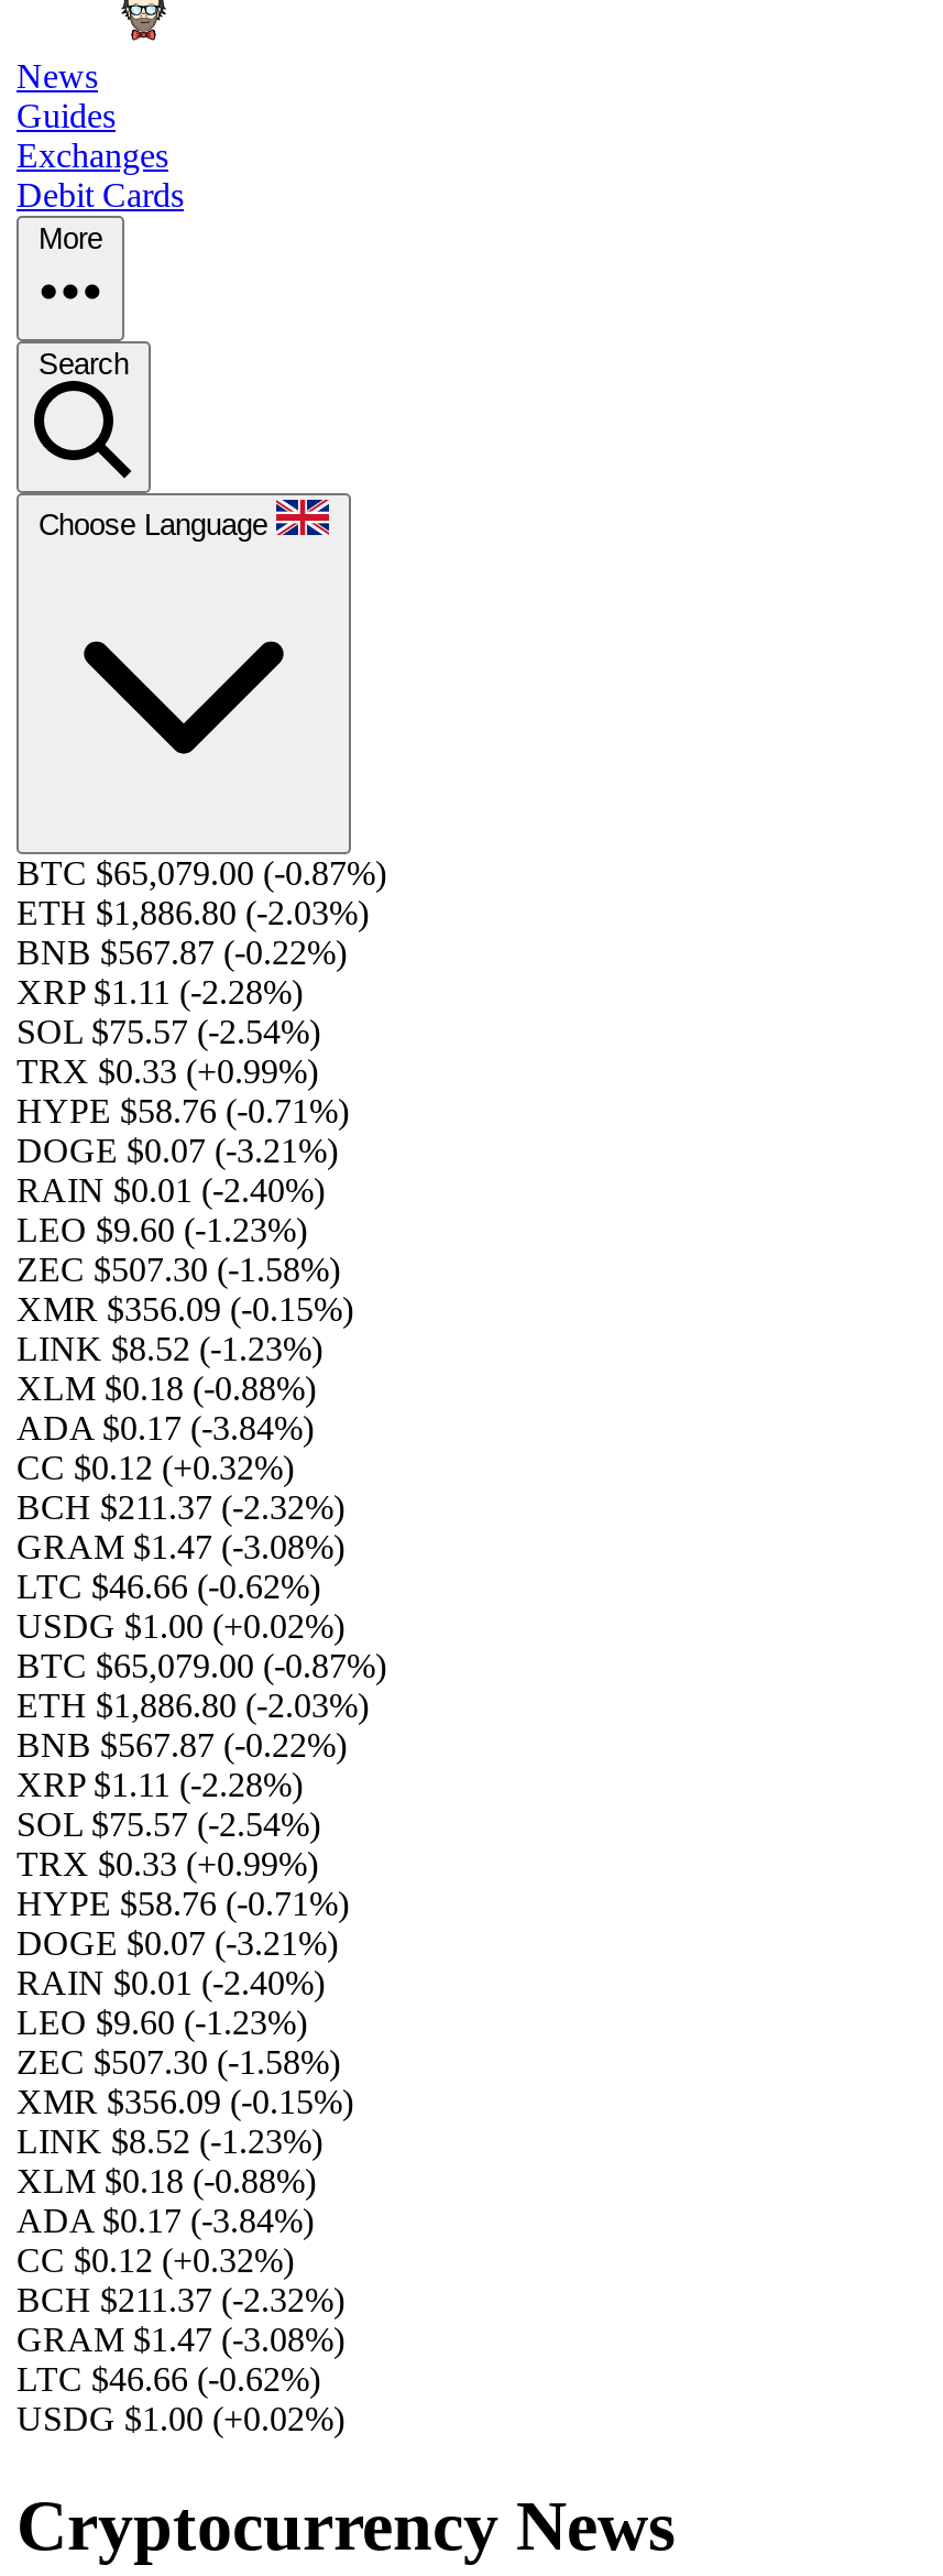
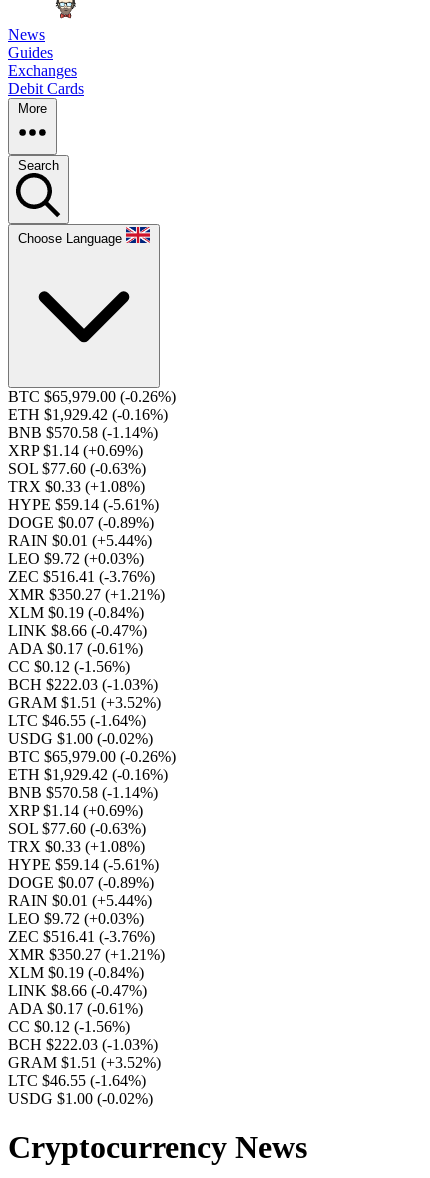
[17,854,386,2437] BTC $65,079.00(-0.87%) | ETH $1,886.80 (-2.03%) | BNB $567.87 (-0.22%) | XRP $1.11 (-2.28%) | SOL $75.57 (-2.54%) | TRX $0.33 (+0.99%) | HYPE $58.76 (-0.71%) | DOGE $0.07 (-3.21%) | RAIN $0.01 (-2.40%) | LEO $9.60 (-1.23%) | ZEC $507.30 (-1.58%) | XMR $356.09(-0.15%) | LINK $8.52 (-1.23%) | XLM $0.18 (-0.88%) | ADA $0.17 (-3.84%) | CC $0.12 (+0.32%) | BCH $211.37 (-2.32%) | GRAM $1.47 (-3.08%) | LTC $46.66 (-0.62%) | USDG $1.00(+0.02%) | BTC $65,079.00 (-0.87%) | ETH $1,886.80 (-2.03%) | BNB $567.87 (-0.22%) | XRP $1.11 (-2.28%) | SOL $75.57 (-2.54%) | TRX $0.33 (+0.99%) | HYPE $58.76 (-0.71%) | DOGE $0.07 (-3.21%) | RAIN $0.01 (-2.40%) | LEO $9.60 (-1.23%) | ZEC $507.30 (-1.58%) | XMR $356.09(-0.15%) | LINK $8.52 (-1.23%) | XLM $0.18 (-0.88%) | ADA $0.17 (-3.84%) | CC $0.12 (+0.32%) | BCH $211.37 (-2.32%) | GRAM $1.47 (-3.08%) | LTC $46.66 (-0.62%) | USDG $1.00(+0.02%) -> [8,388,176,1107] BTC $65,979.00(-0.26%) | ETH $1,929.42 (-0.16%) | BNB $570.58 (-1.14%) | XRP $1.14 (+0.69%) | SOL $77.60 (-0.63%) | TRX $0.33 (+1.08%) | HYPE $59.14 (-5.61%) | DOGE $0.07 (-0.89%) | RAIN $0.01 (+5.44%) | LEO $9.72 (+0.03%) | ZEC $516.41 (-3.76%) | XMR $350.27(+1.21%) | XLM $0.19 (-0.84%) | LINK $8.66 (-0.47%) | ADA $0.17 (-0.61%) | CC $0.12 (-1.56%) | BCH $222.03 (-1.03%) | GRAM $1.51 (+3.52%) | LTC $46.55 (-1.64%) | USDG $1.00(-0.02%) | BTC $65,979.00 (-0.26%) | ETH $1,929.42 (-0.16%) | BNB $570.58 (-1.14%) | XRP $1.14 (+0.69%) | SOL $77.60 (-0.63%) | TRX $0.33 (+1.08%) | HYPE $59.14 (-5.61%) | DOGE $0.07 (-0.89%) | RAIN $0.01 (+5.44%) | LEO $9.72 (+0.03%) | ZEC $516.41 (-3.76%) | XMR $350.27(+1.21%) | XLM $0.19 (-0.84%) | LINK $8.66 (-0.47%) | ADA $0.17 (-0.61%) | CC $0.12 (-1.56%) | BCH $222.03 (-1.03%) | GRAM $1.51 (+3.52%) | LTC $46.55 (-1.64%) | USDG $1.00(-0.02%)

